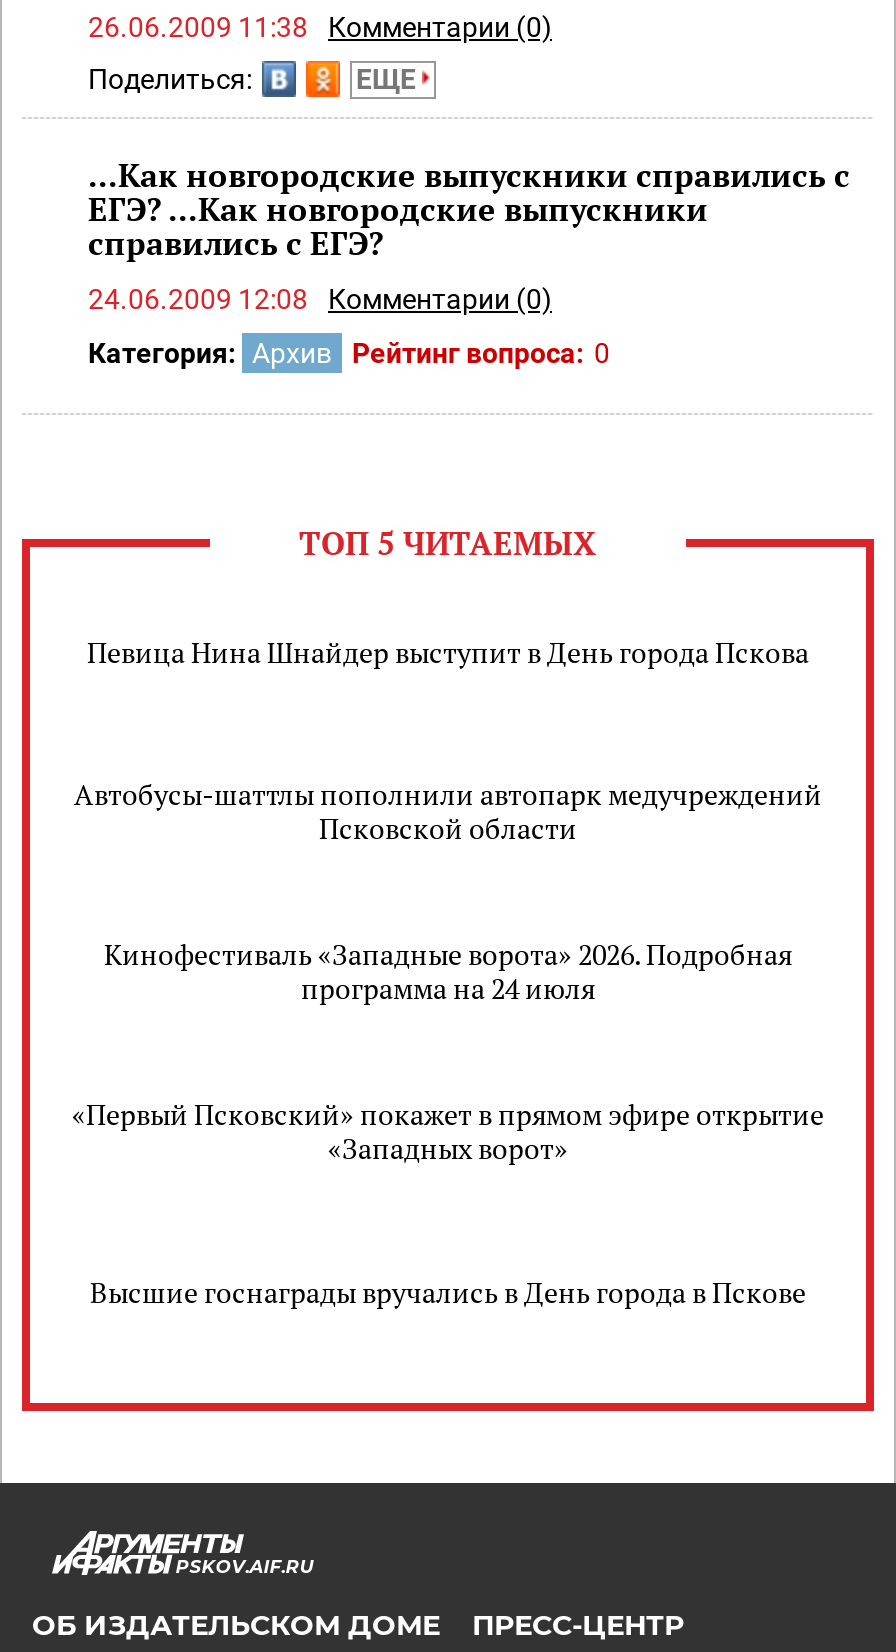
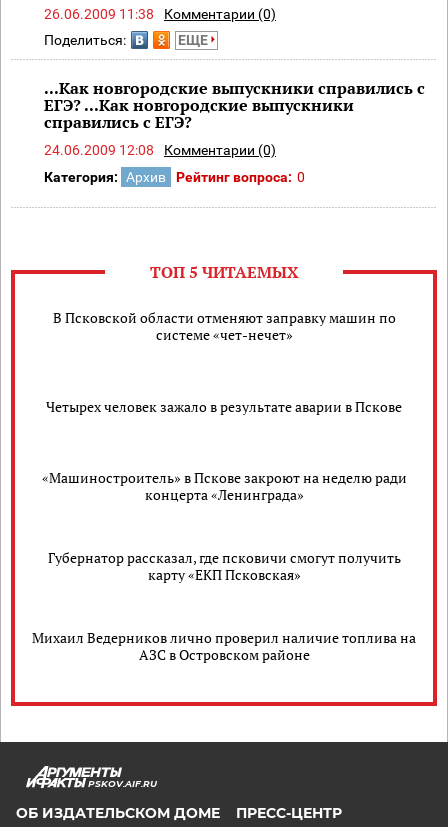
[87,632,809,670] Певица Нина Шнайдер выступит в День города Пскова -> [52,308,395,344] В Псковской области отменяют заправку машин по | системе «чет-нечет»
[74,775,822,847] Автобусы-шаттлы пополнили автопарк медучреждений | Псковской области -> [46,396,402,415] Четырех человек зажало в результате аварии в Пскове
[104,935,792,1007] Кинофестиваль «Западные ворота» 2026. Подробная | программа на 24 июля -> [41,468,406,504] «Машиностроитель» в Пскове закроют на неделю ради | концерта «Ленинграда»
[72,1095,824,1167] «Первый Псковский» покажет в прямом эфире открытие | «Западных ворот» -> [47,548,400,584] Губернатор рассказал, где псковичи смогут получить | карту «ЕКП Псковская»
[90,1272,806,1310] Высшие госнаграды вручались в День города в Пскове -> [32,628,416,664] Михаил Ведерников лично проверил наличие топлива на | АЗС в Островском районе

